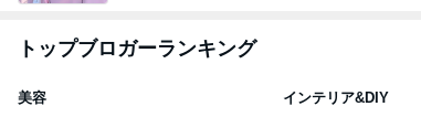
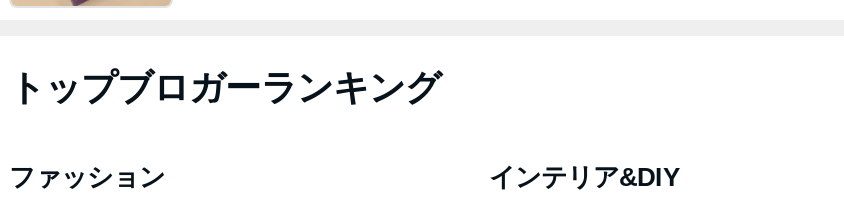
[18,89,46,106] 美容 -> [9,162,165,192] ファッション

